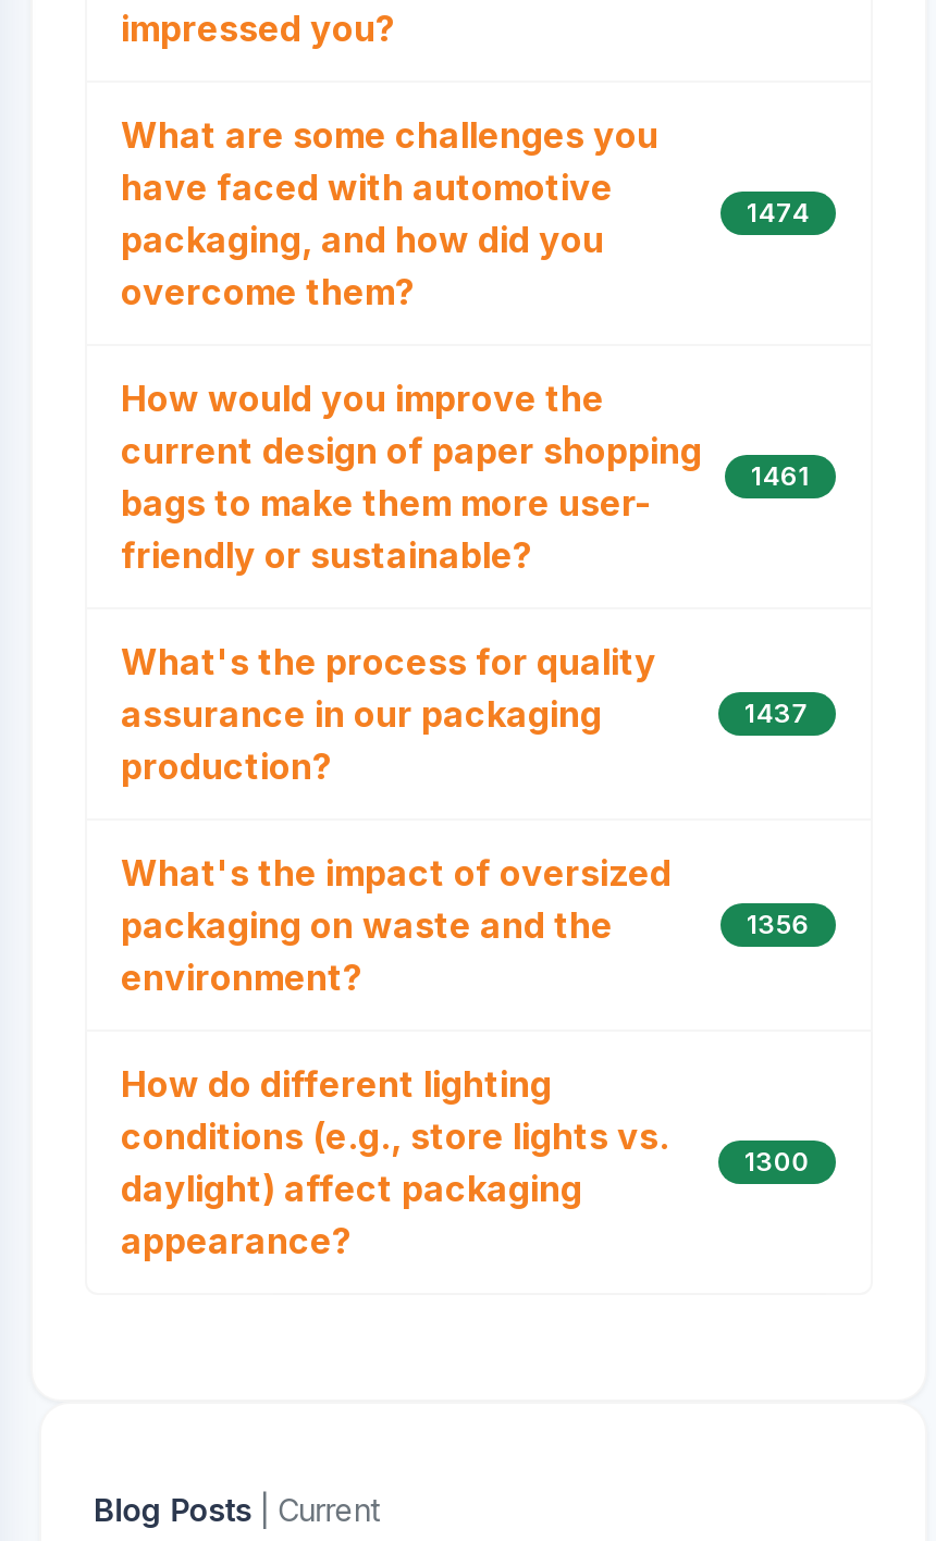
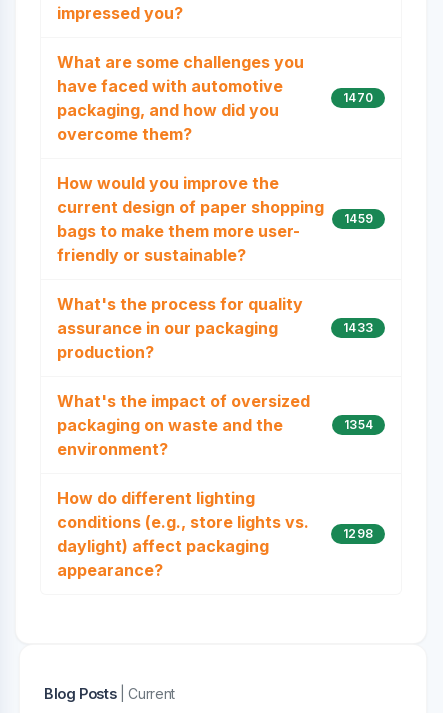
[747,196,810,229] 1474 -> [343,90,373,105] 1470
[751,459,810,492] 1461 -> [344,211,373,226] 1459
[744,696,810,729] 1437 -> [343,320,373,335] 1433
[747,908,810,940] 1356 -> [344,417,373,432] 1354
[744,1145,810,1178] 1300 -> [343,526,373,541] 1298

